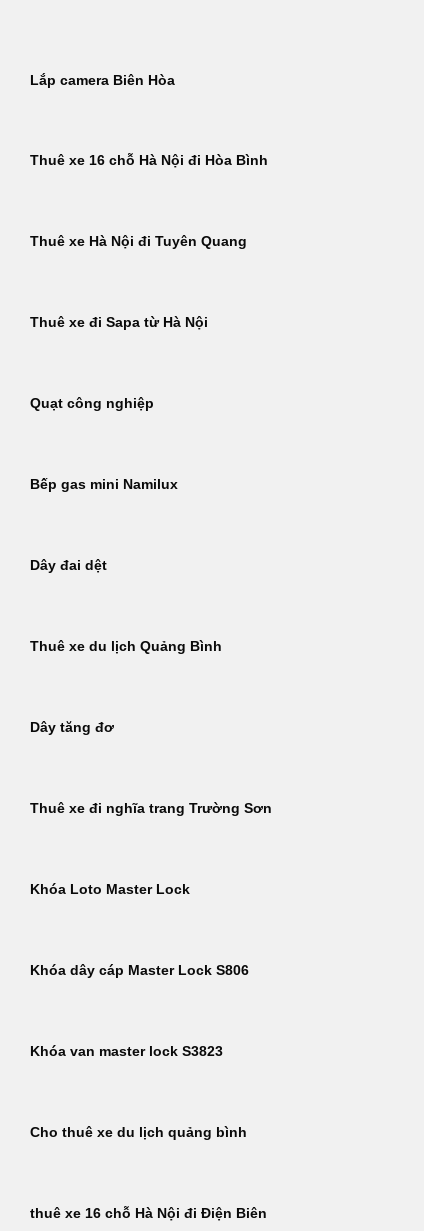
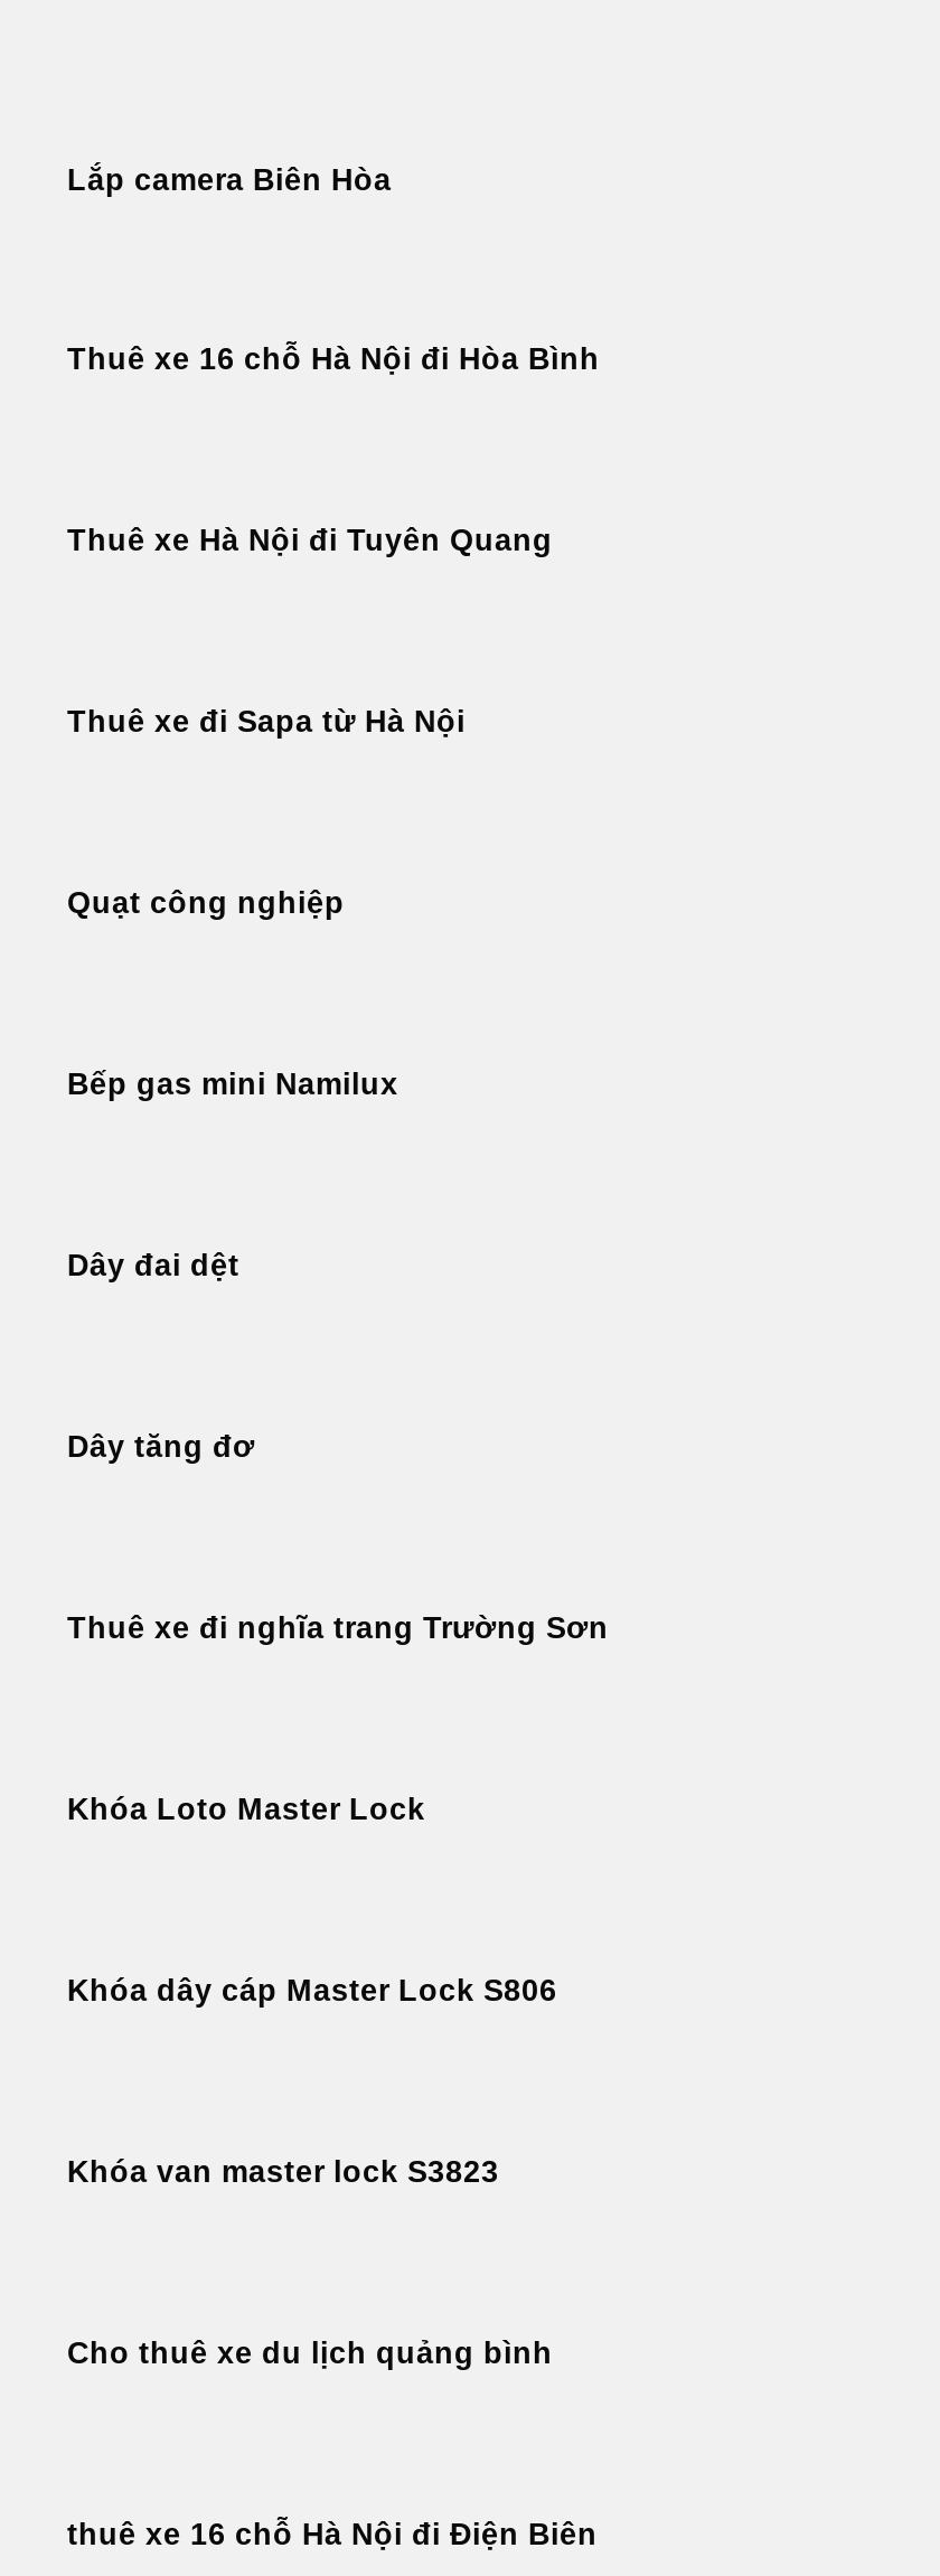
[30,639,222,654] Thuê xe du lịch Quảng Bình -> none

